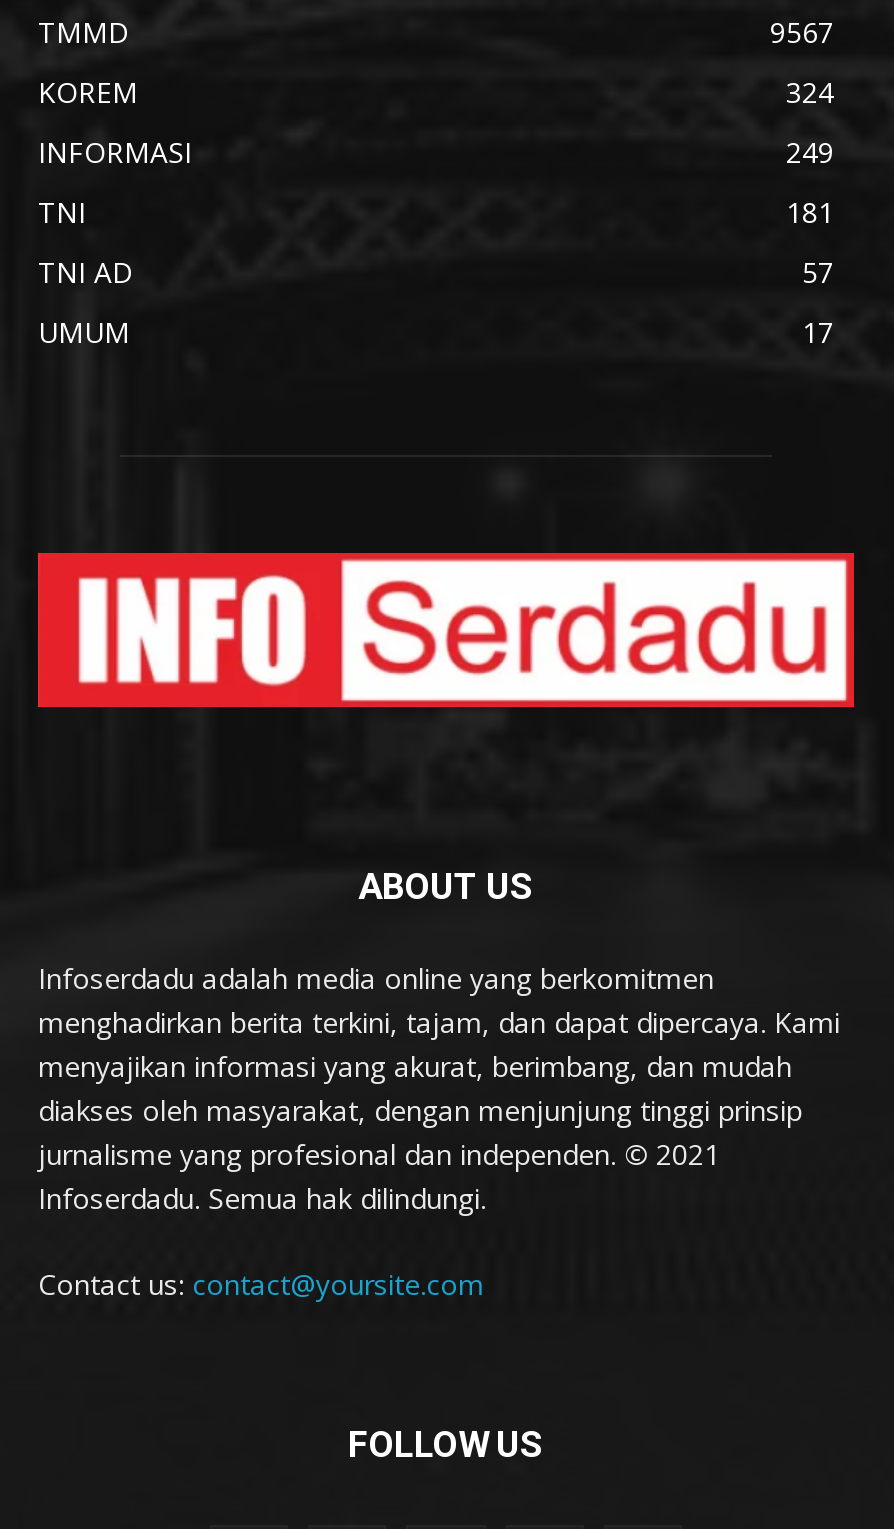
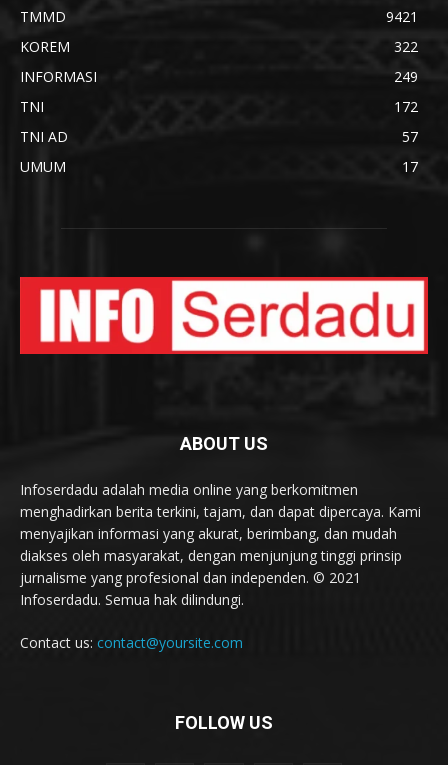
[770,14,834,52] 9567 -> [386,7,418,26] 9421
[786,74,834,112] 324 -> [394,37,418,56] 322
[786,194,834,232] 181 -> [394,97,418,116] 172

